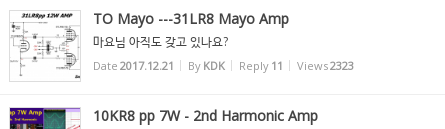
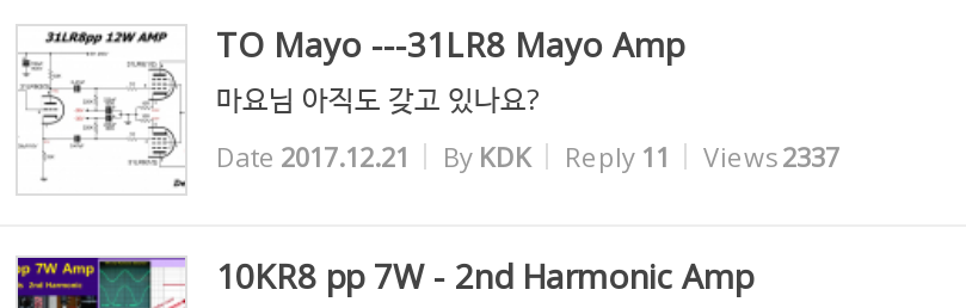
[93,58,354,73] Date 2017.12.21 By KDK Reply 11 Views 2323 -> [216,138,839,174] Date 2017.12.21 By KDK Reply 11 Views 2337

